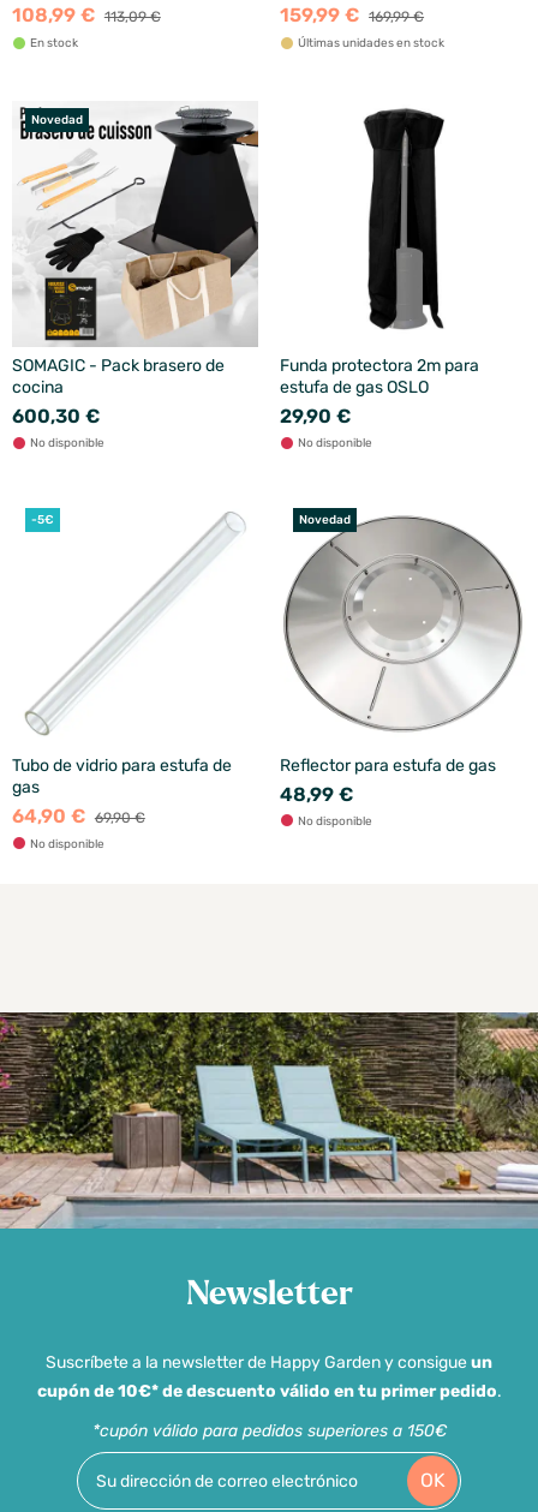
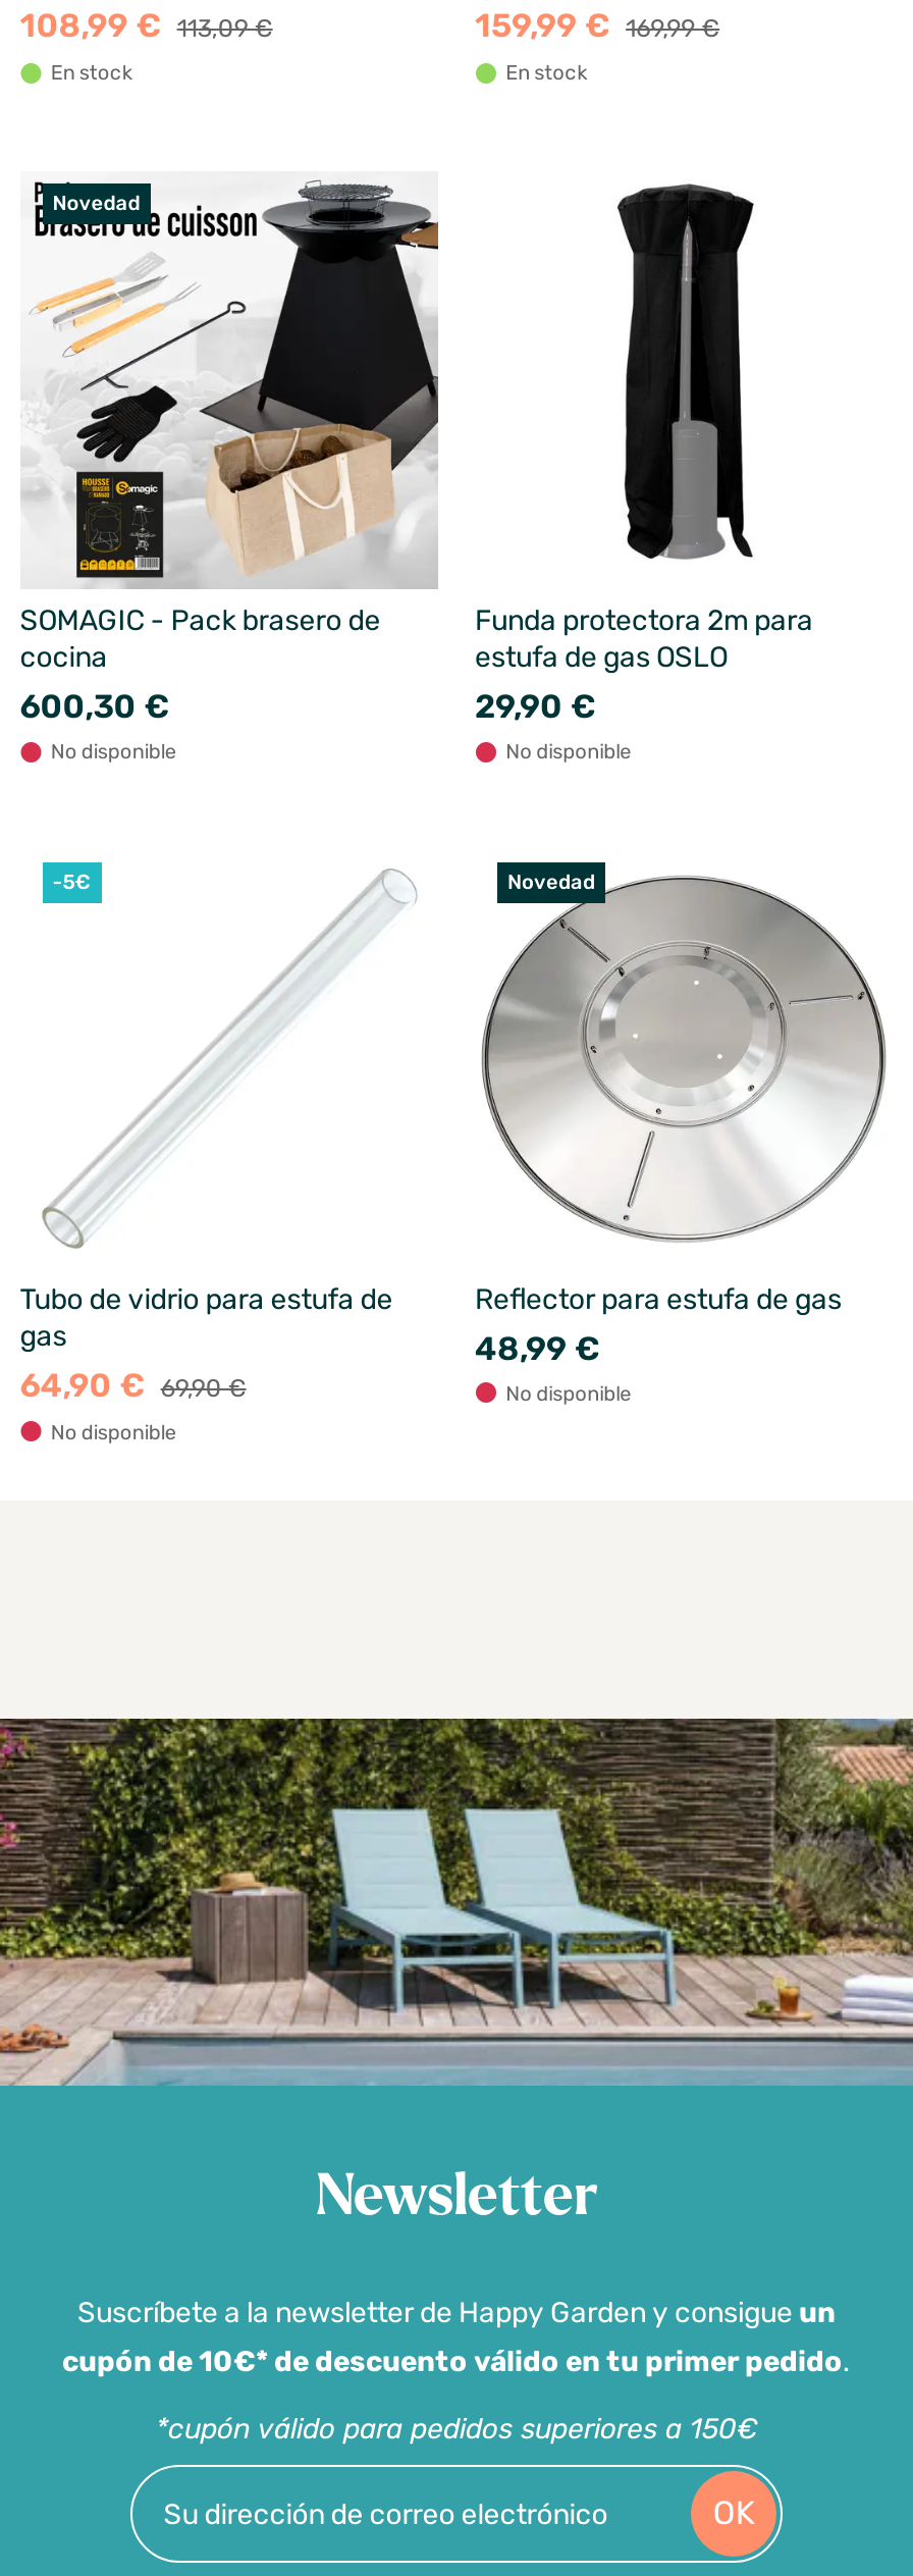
[298,36,444,50] Últimas unidades en stock -> [506,61,587,86] En stock

